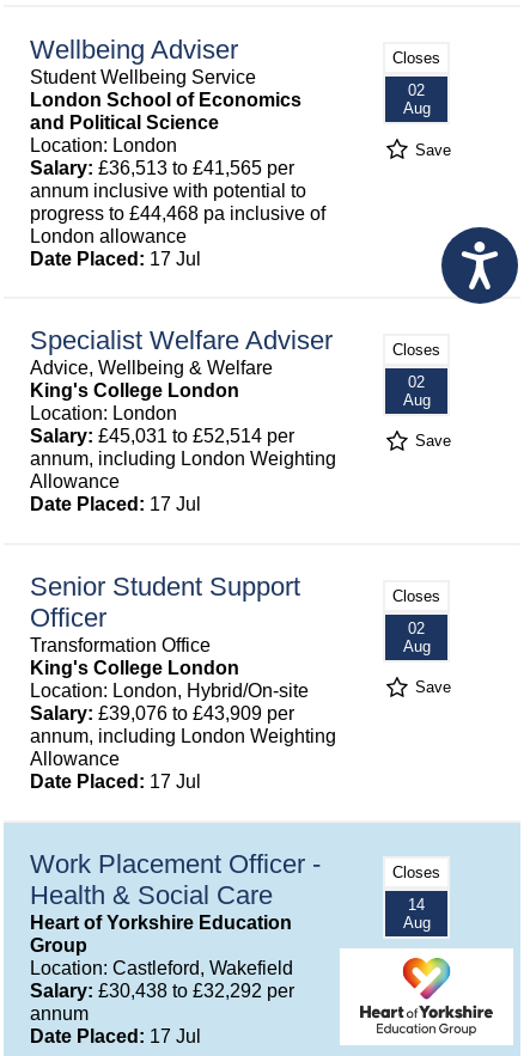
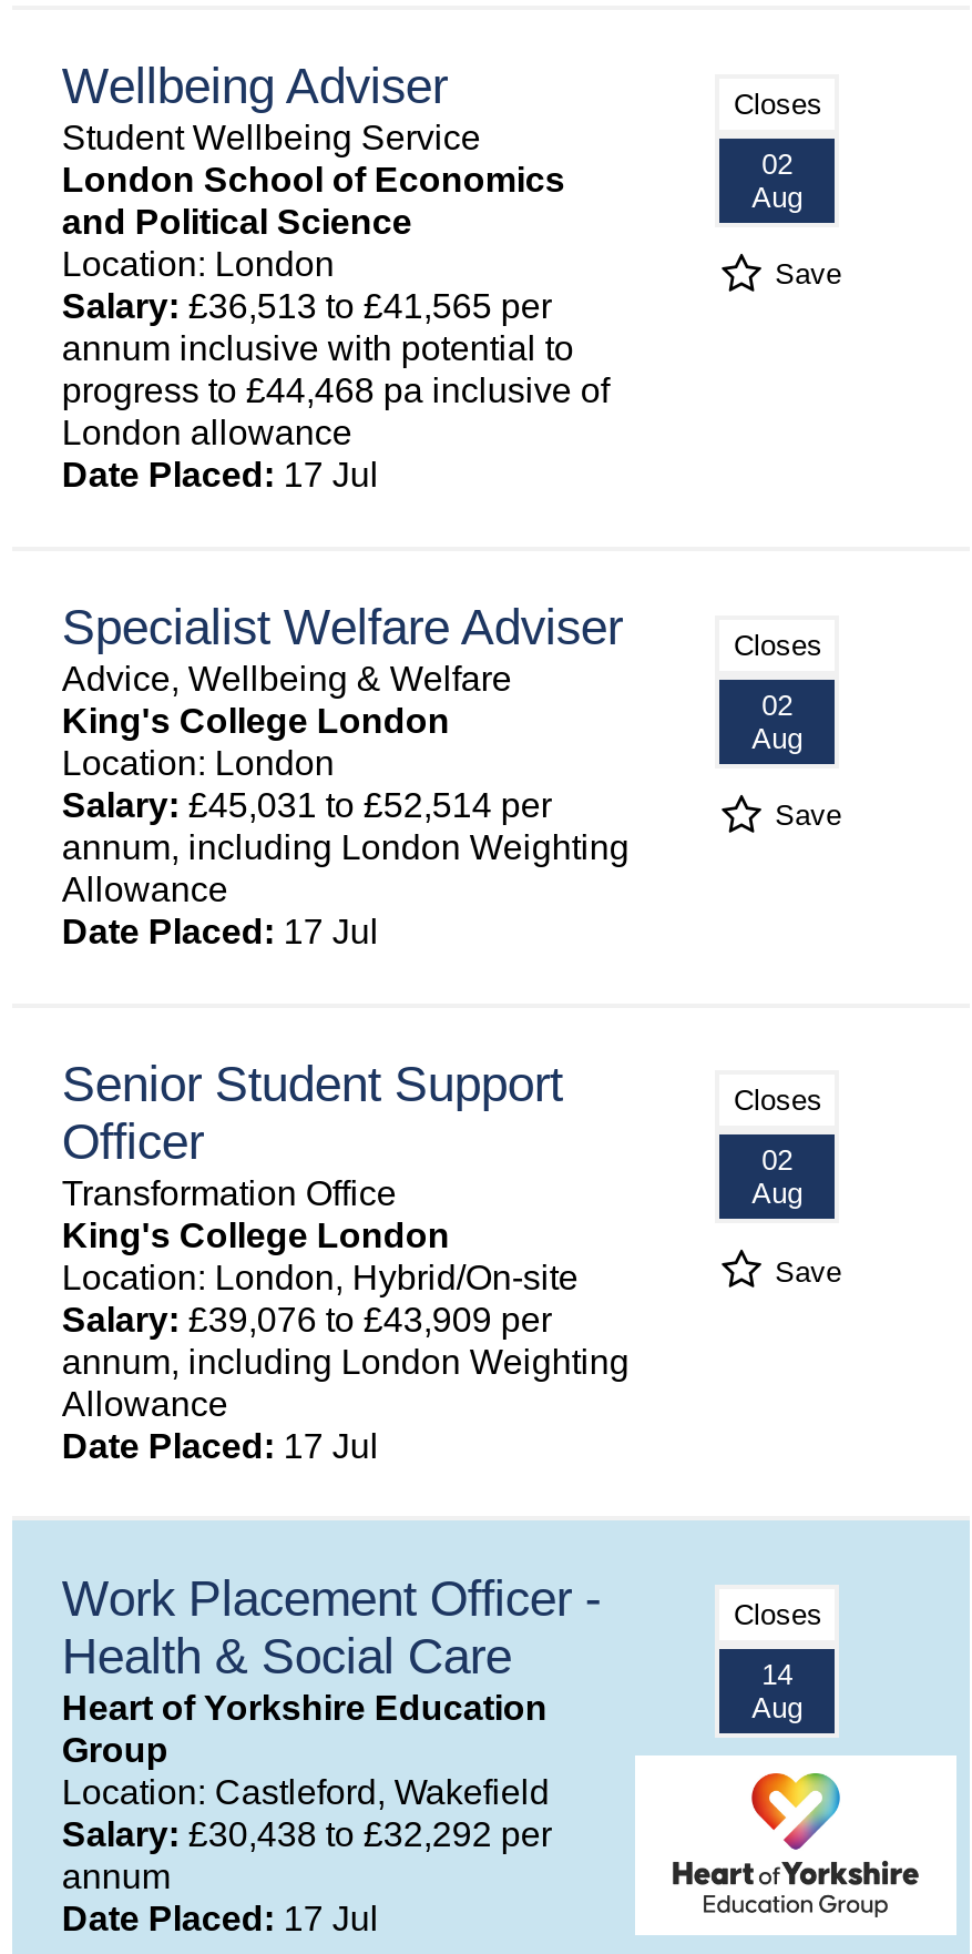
[440,226,519,305] [image] -> none

